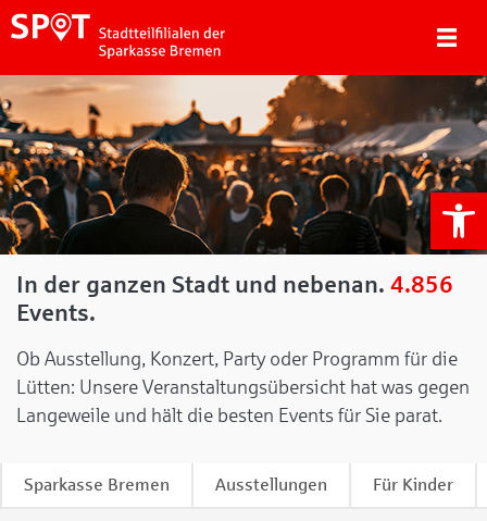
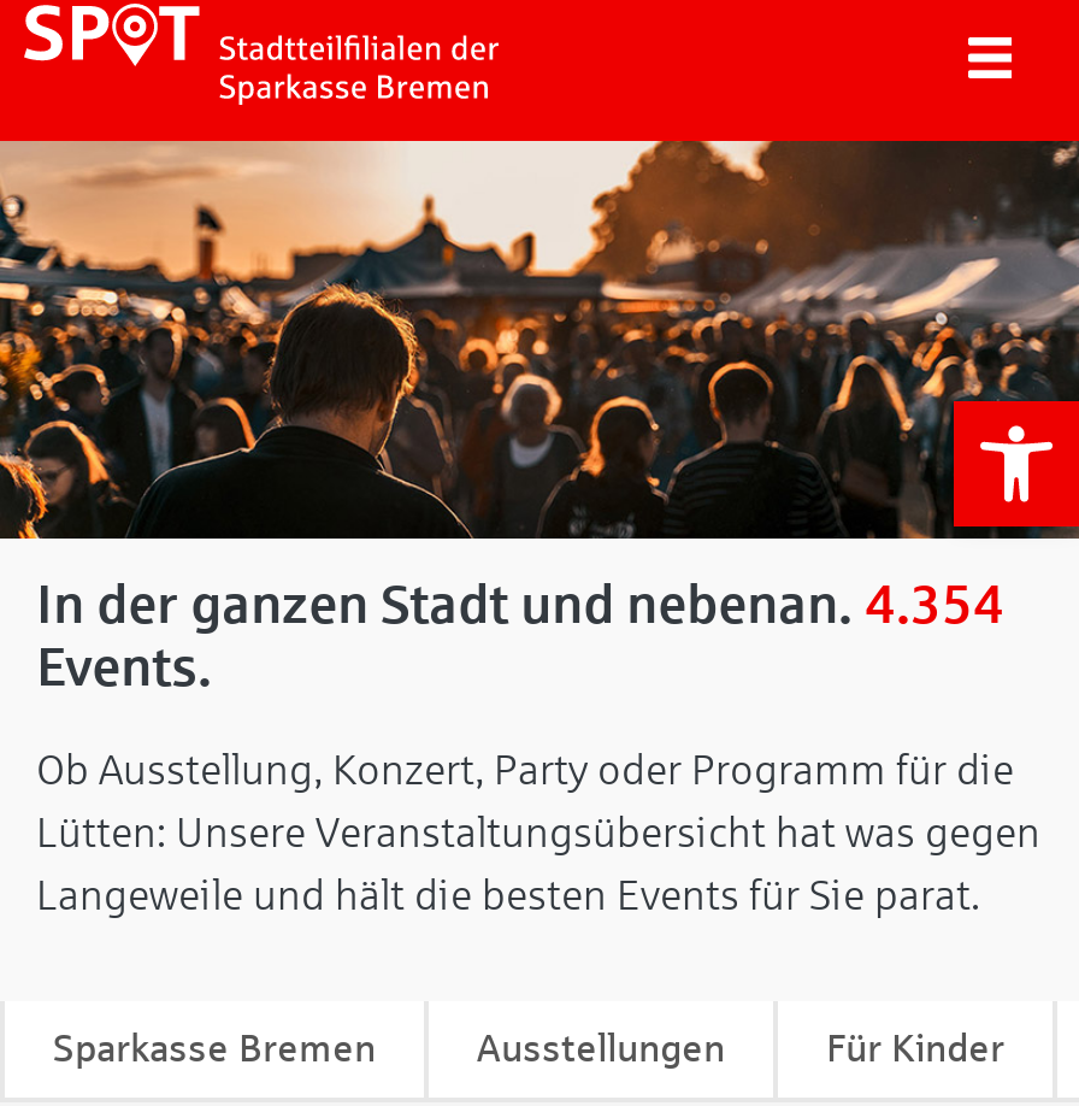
[16,271,453,298] In der ganzen Stadt und nebenan. 4.856 -> [36,575,1004,635] In der ganzen Stadt und nebenan. 4.354

